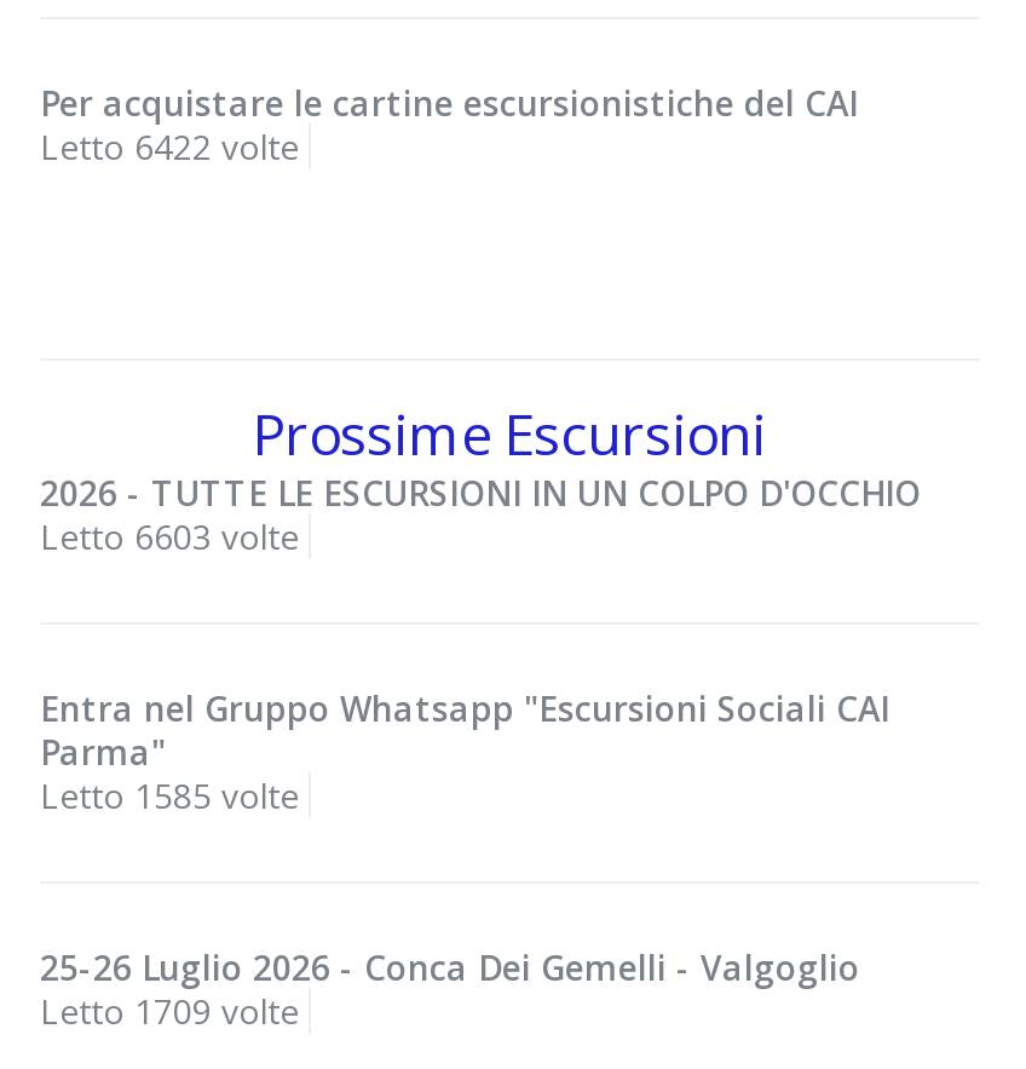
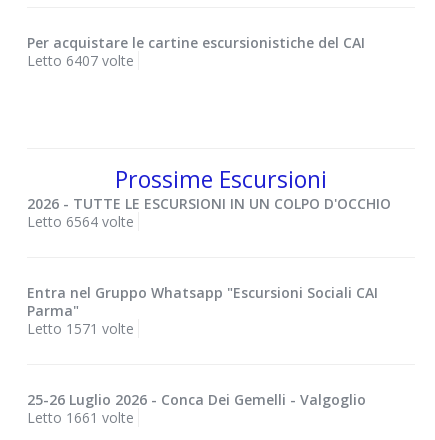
[40,123,299,169] Letto 6422 volte -> [27,51,134,70] Letto 6407 volte
[40,513,299,559] Letto 6603 volte -> [27,212,134,231] Letto 6564 volte
[40,772,299,818] Letto 1585 volte -> [27,319,134,338] Letto 1571 volte
[40,987,299,1033] Letto 1709 volte -> [27,408,134,427] Letto 1661 volte

